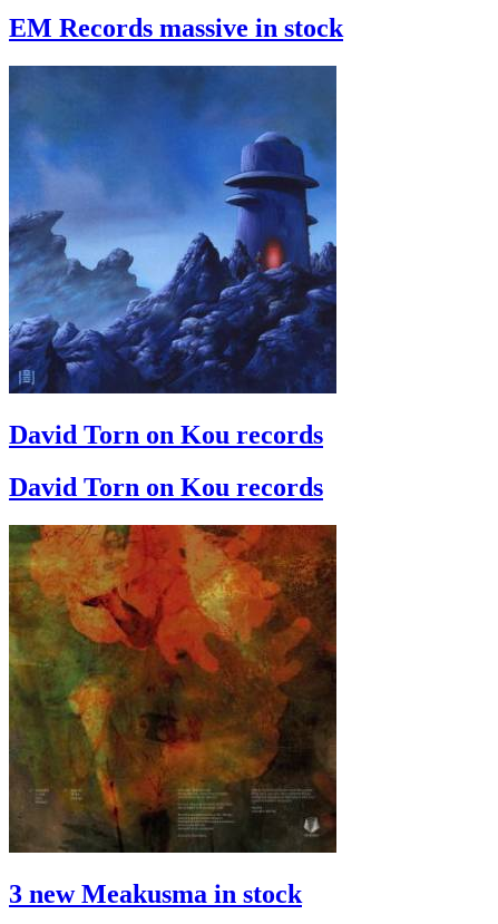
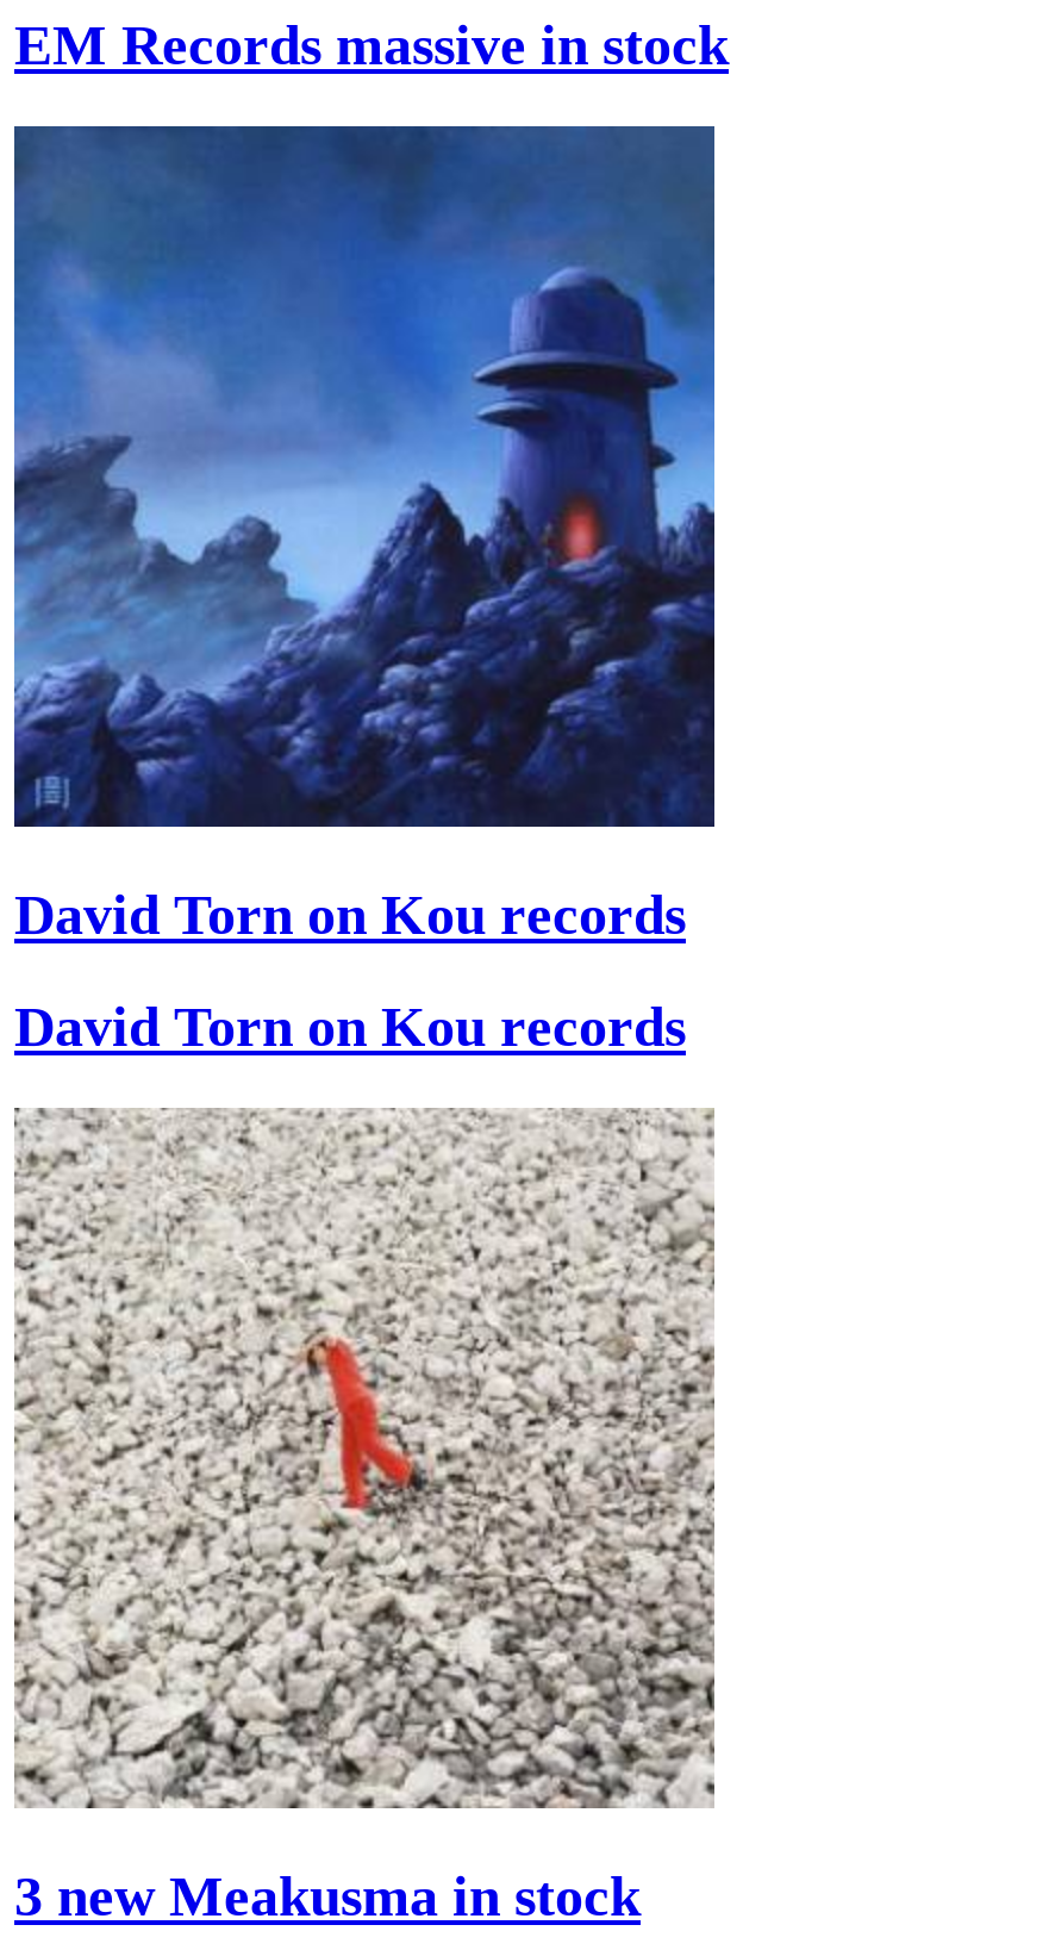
[8,524,338,854] [image] -> [12,1108,717,1811] [image]

